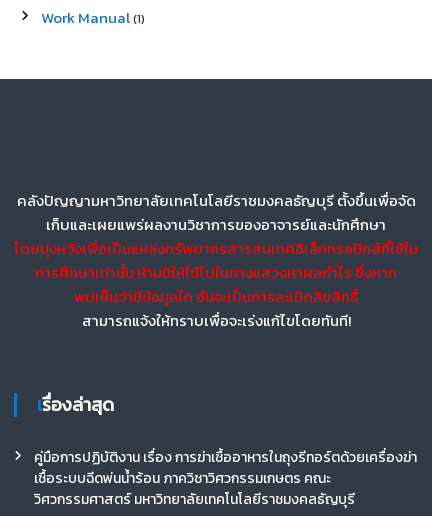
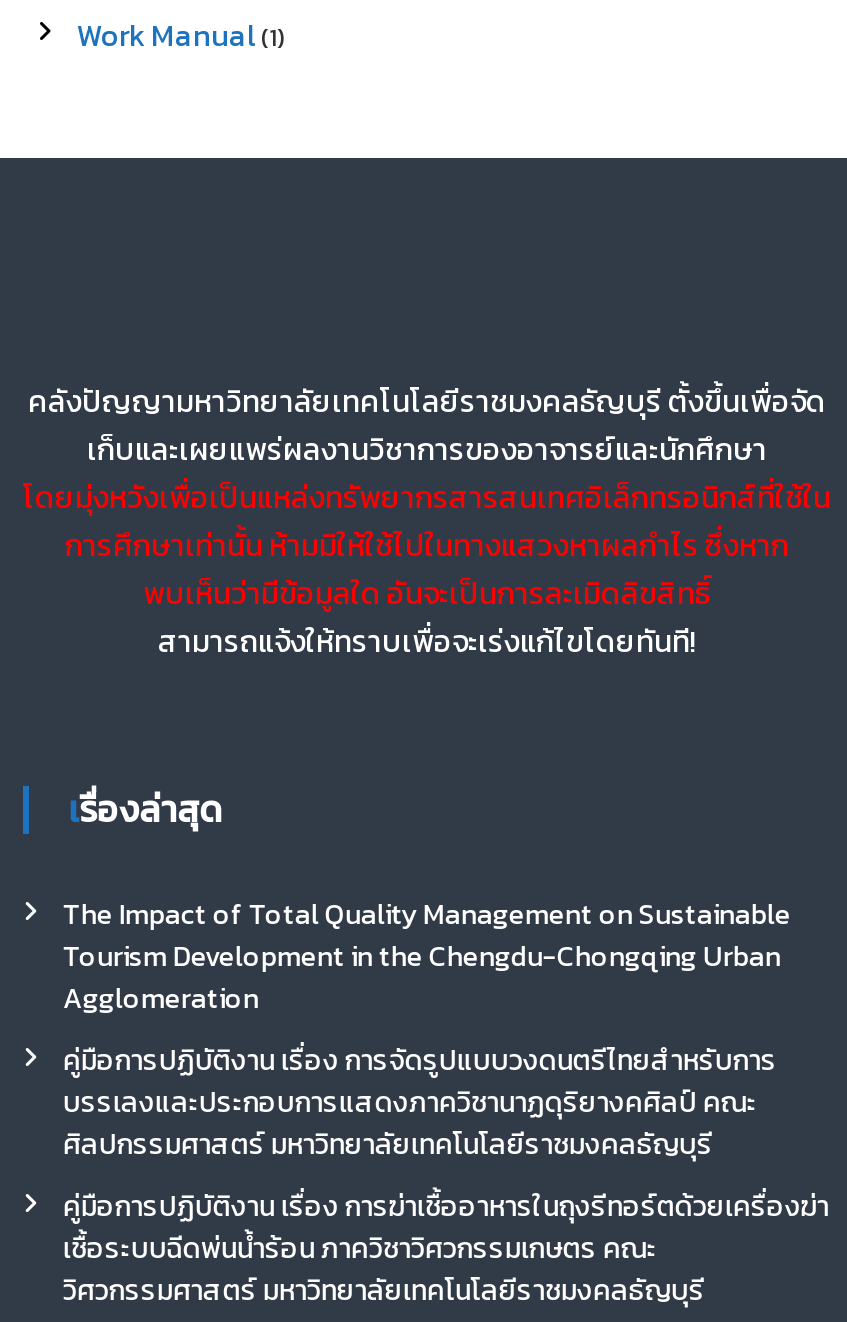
none -> [63,894,791,1166] The Impact of Total Quality Management on Sustainable | Tourism Development in the Chengdu-Chongqing Urban | Agglomeration | คู่มือการปฏิบัติงาน เรื่อง การจัดรูปแบบวงดนตรีไทยสำหรับการ | บรรเลงและประกอบการแสดงภาควิชานาฏดุริยางคศิลป์ คณะ | ศิลปกรรมศาสตร์ มหาวิทยาลัยเทคโนโลยีราชมงคลธัญบุรี

